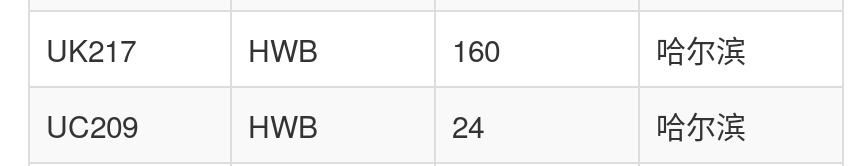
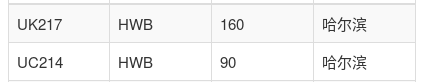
[46,104,138,146] UC209 -> [17,51,63,72] UC214
[452,104,484,146] 24 -> [220,51,236,72] 90

